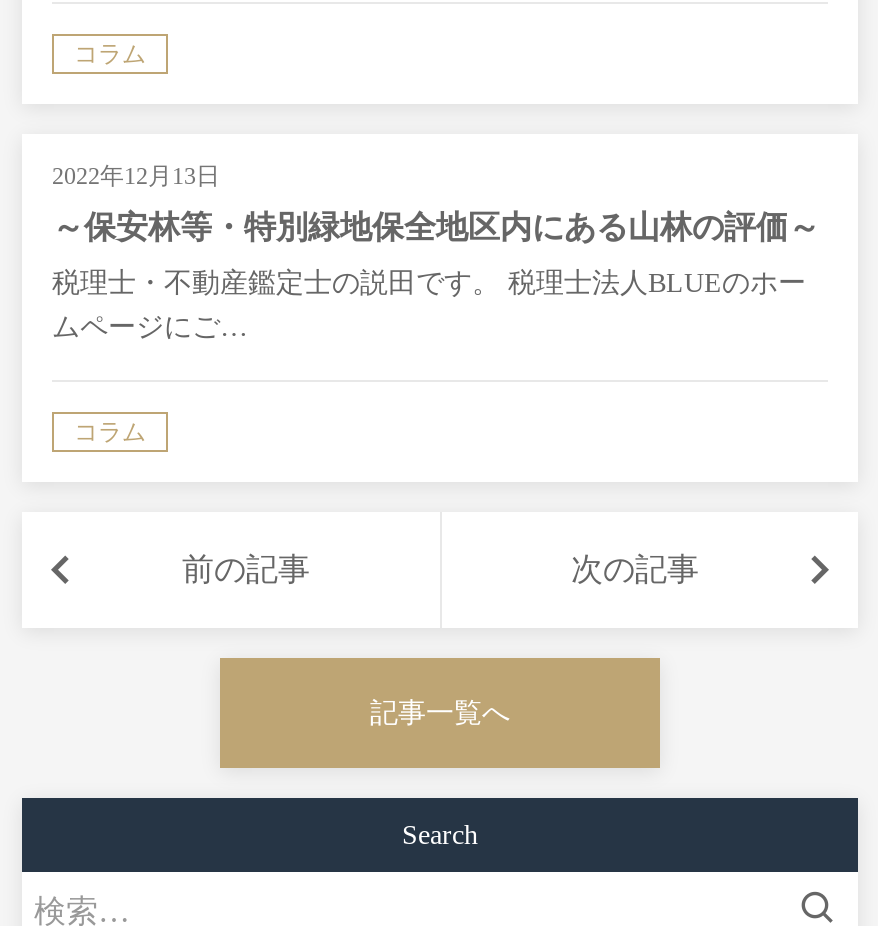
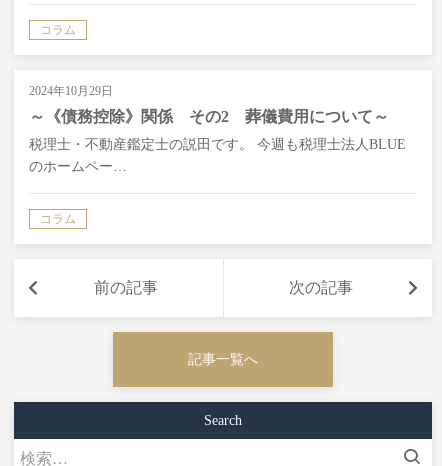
[52,162,220,190] 2022年12月13日 -> [29,84,113,98] 2024年10月29日
[52,210,820,244] ～保安林等・特別緑地保全地区内にある山林の評価～ -> [29,108,389,125] ～《債務控除》関係 その2 葬儀費用について～
[52,268,806,298] 税理士・不動産鑑定士の説田です。 税理士法人BLUEのホー -> [29,137,406,152] 税理士・不動産鑑定士の説田です。 今週も税理士法人BLUE
[52,312,248,342] ムページにご… -> [29,159,127,174] のホームペー…

